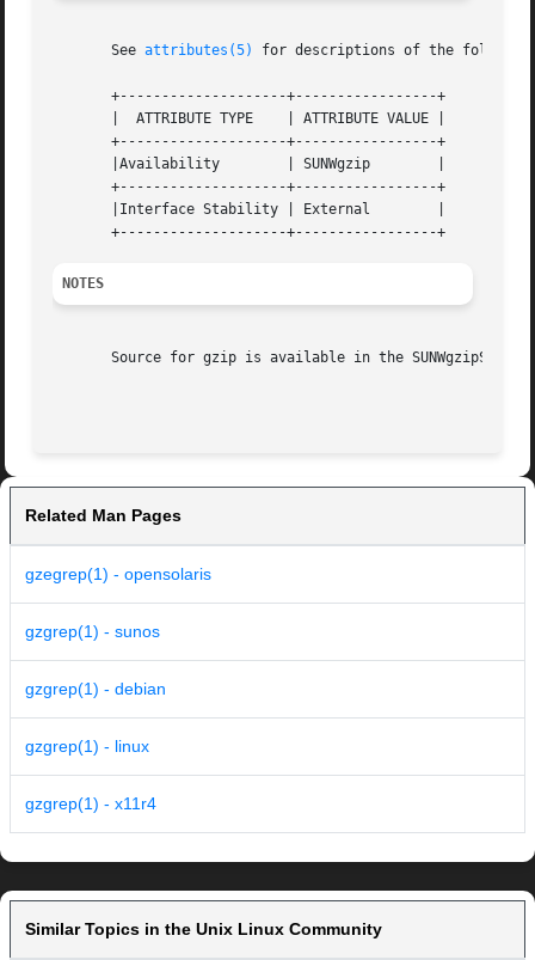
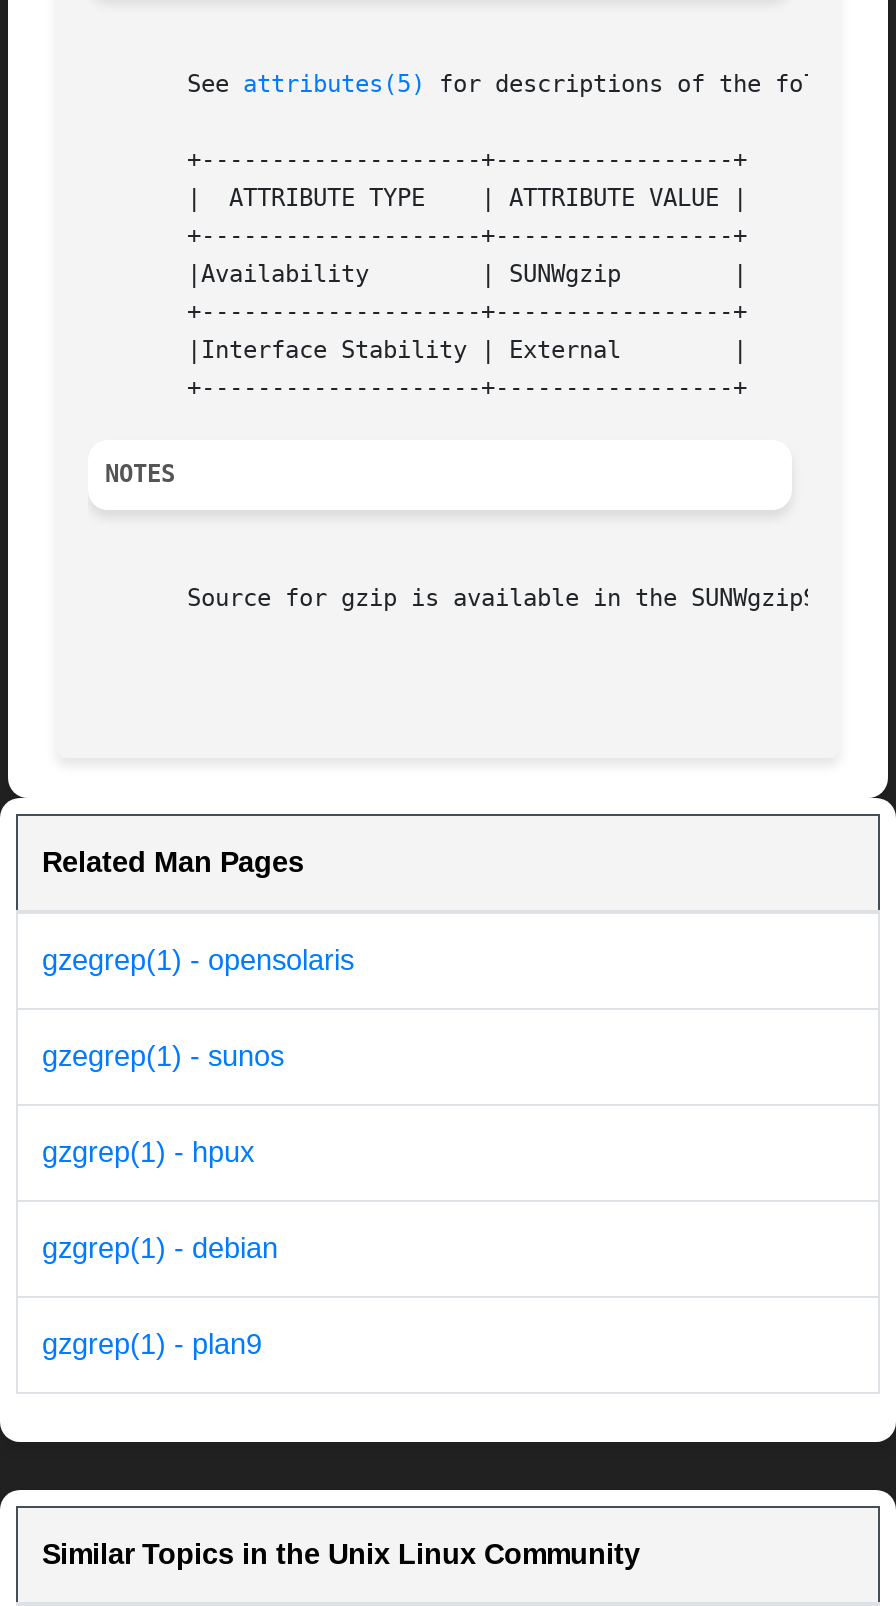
[25,622,160,641] gzgrep(1) - sunos -> [42,1041,284,1169] gzegrep(1) - sunos | gzgrep(1) - hpux
moved [25,679,166,699] -> [42,1233,278,1265]: gzgrep(1) - debian
[25,737,156,813] gzgrep(1) - linux | gzgrep(1) - x11r4 -> [42,1329,262,1361] gzgrep(1) - plan9

